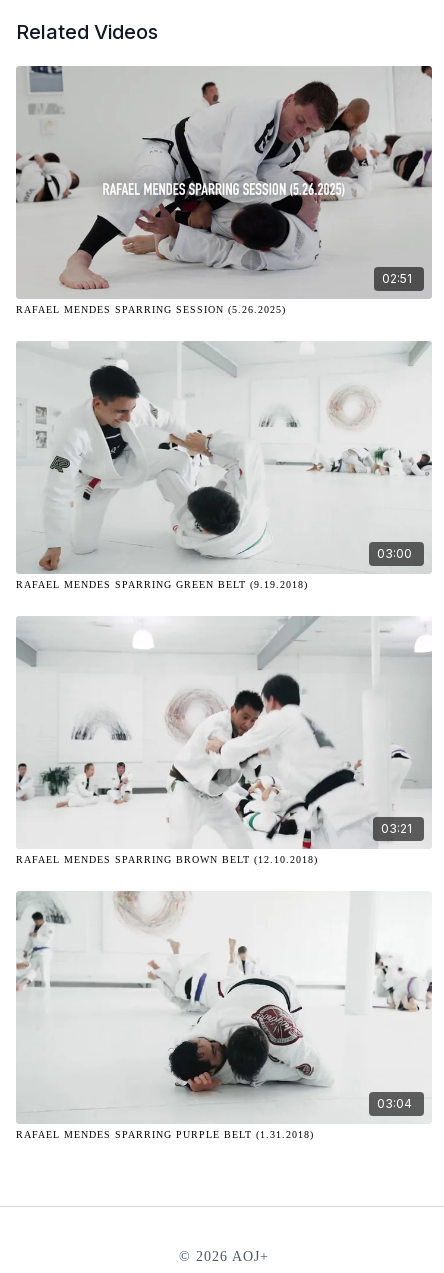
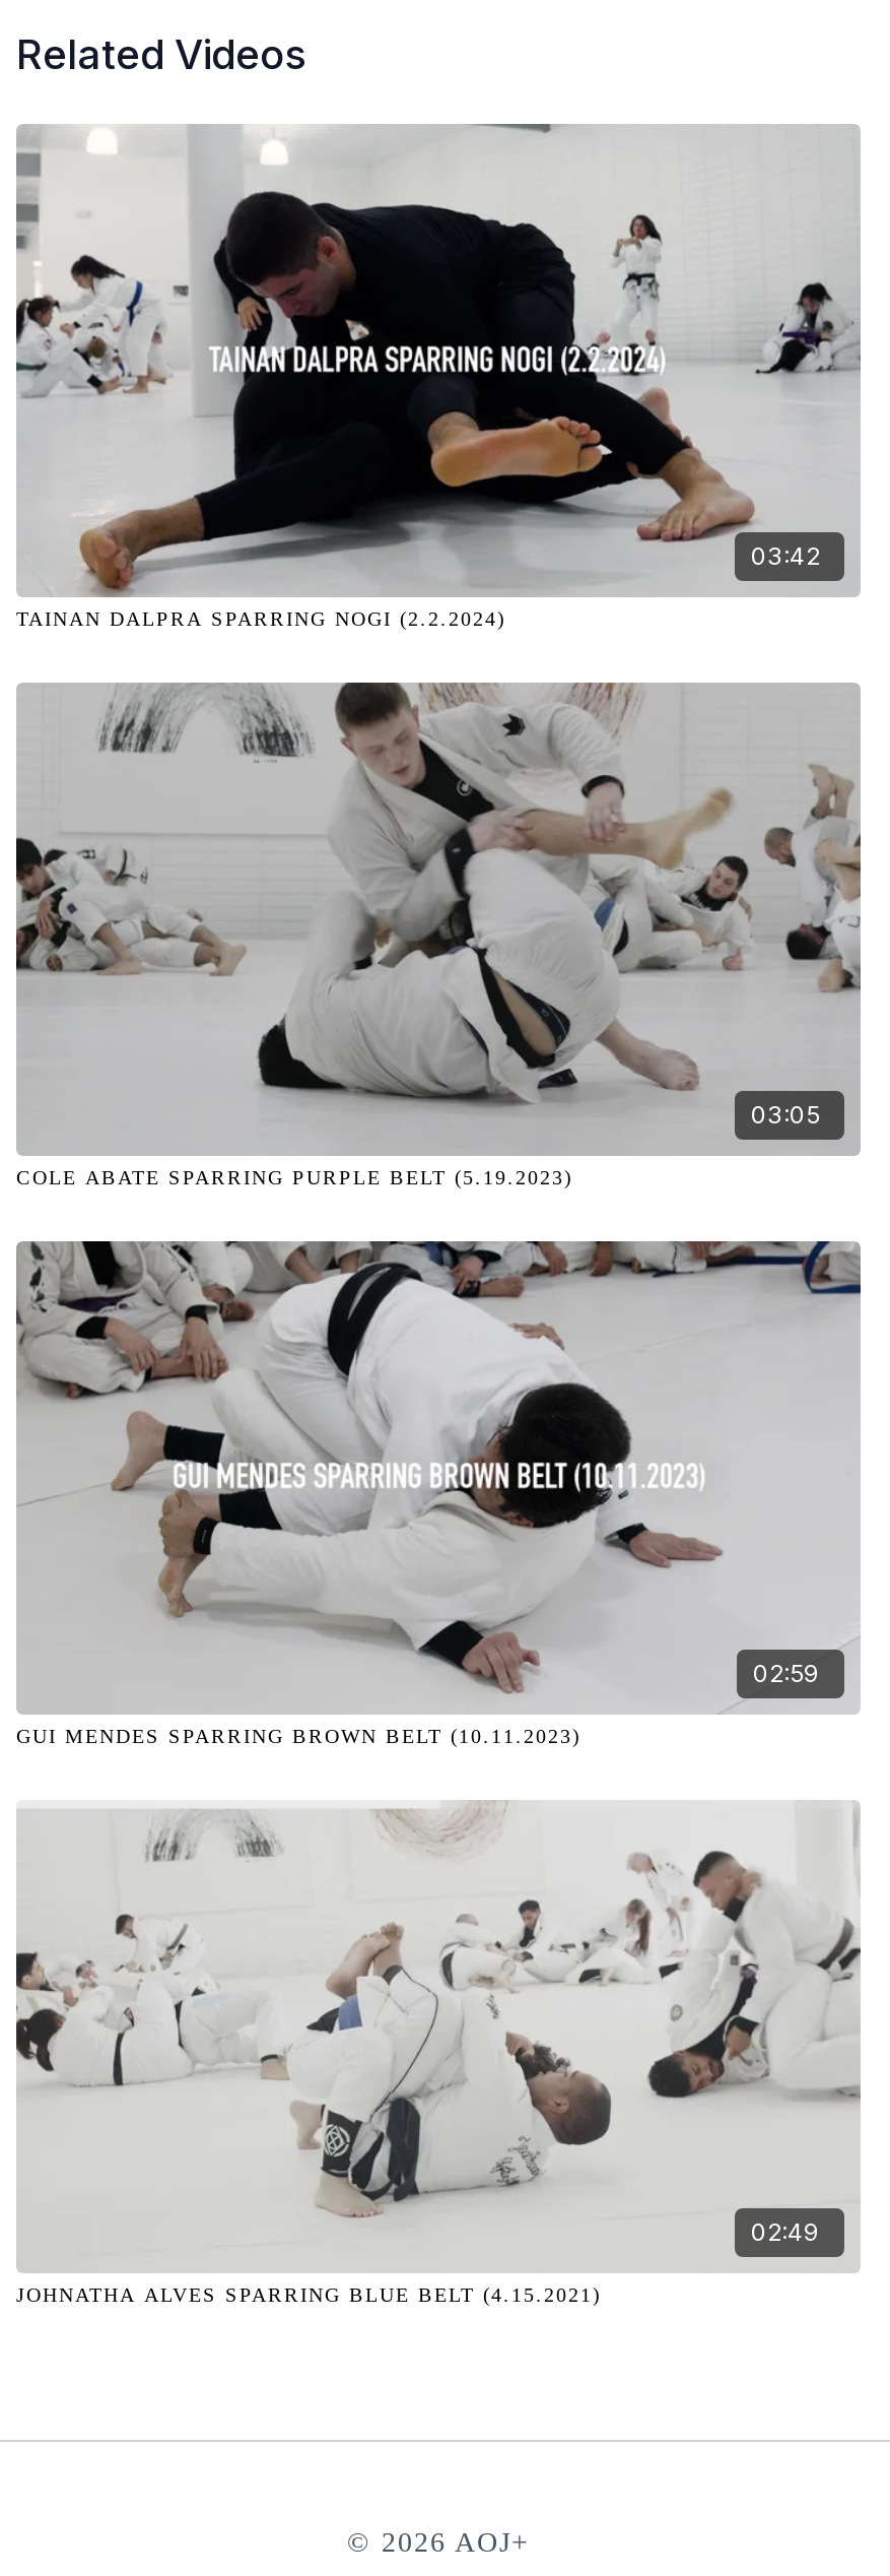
[15,65,432,297] [image] | 02:51 -> [16,124,859,593] [image] | 03:42
[16,304,286,315] RAFAEL MENDES SPARRING SESSION (5.26.2025) -> [16,607,505,630] TAINAN DALPRA SPARRING NOGI (2.2.2024)
[16,341,432,572] [image] | 03:00 -> [14,681,863,1152] [image] | 03:05
[16,579,308,590] RAFAEL MENDES SPARRING GREEN BELT (9.19.2018) -> [16,1166,572,1188] COLE ABATE SPARRING PURPLE BELT (5.19.2023)
[17,616,432,846] [image] | 03:21 -> [16,1239,863,1709] [image] | 02:59
[16,854,318,865] RAFAEL MENDES SPARRING BROWN BELT (12.10.2018) -> [16,1725,580,1747] GUI MENDES SPARRING BROWN BELT (10.11.2023)
[16,891,432,1111] [image] | 03:04 -> [14,1802,863,2246] [image] | 02:49
[16,1129,314,1140] RAFAEL MENDES SPARRING PURPLE BELT (1.31.2018) -> [16,2283,601,2305] JOHNATHA ALVES SPARRING BLUE BELT (4.15.2021)

